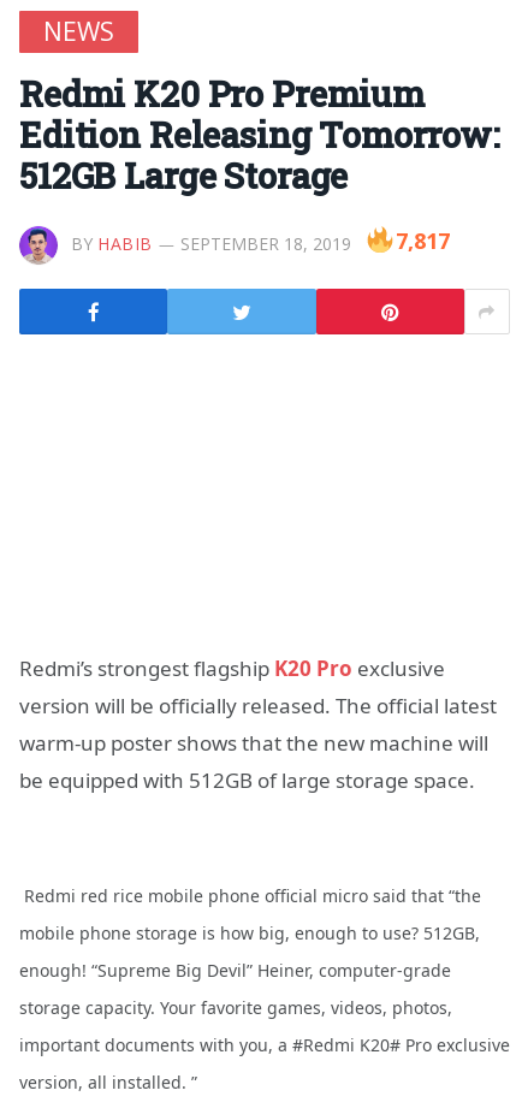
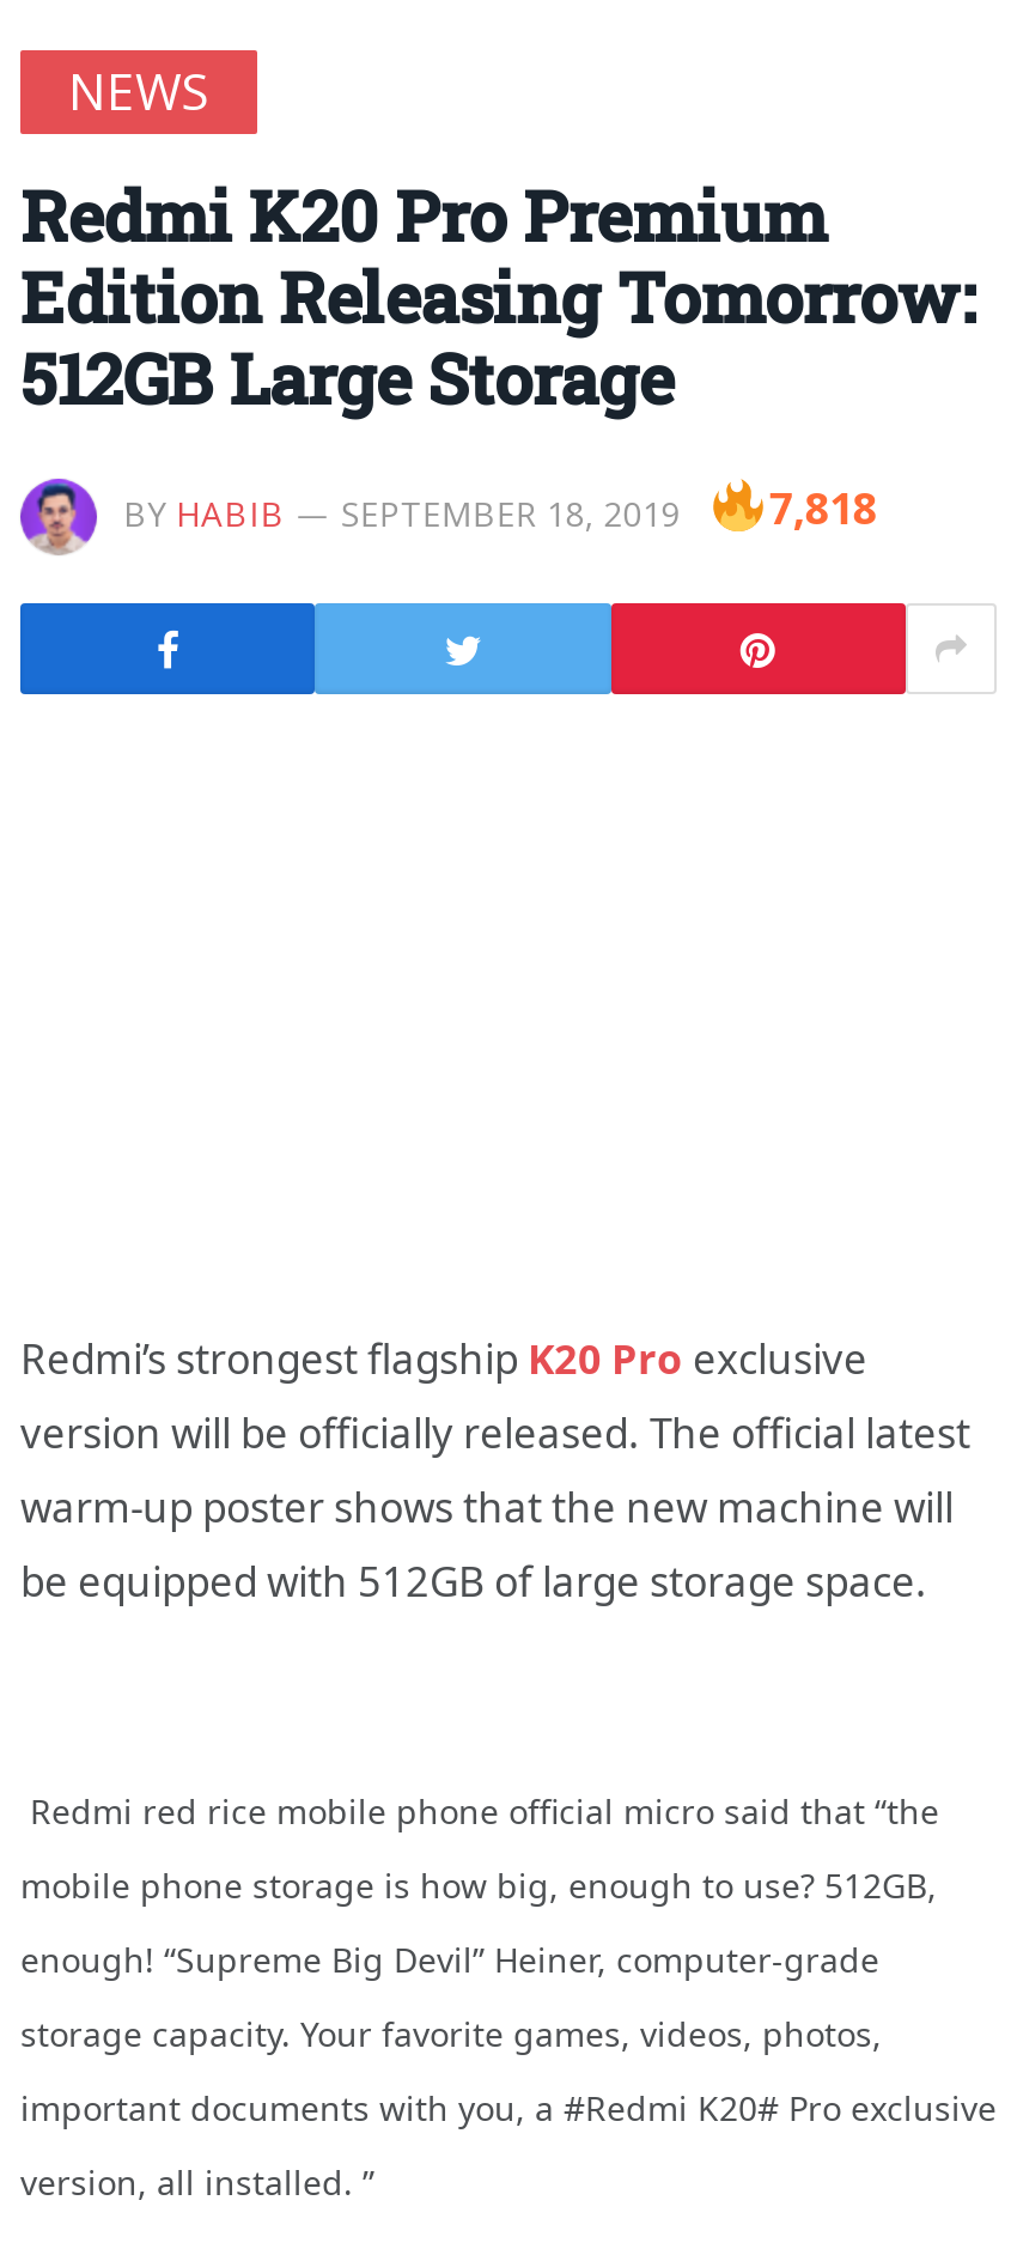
[71,226,450,255] BY HABIB SEPTEMBER 18, 2019 7,817 -> [123,478,877,536] BY HABIB SEPTEMBER 18, 2019 7,818

